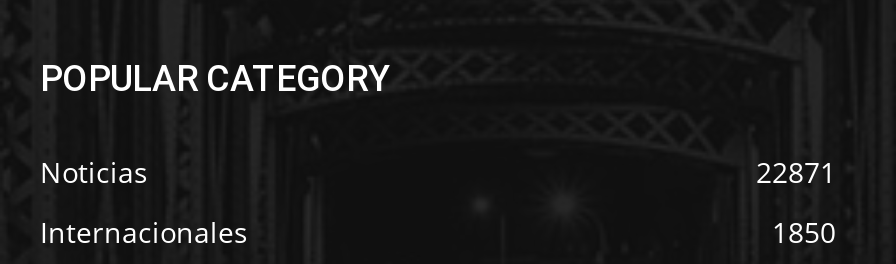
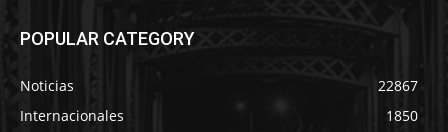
[756,152,836,190] 22871 -> [378,76,418,95] 22867

